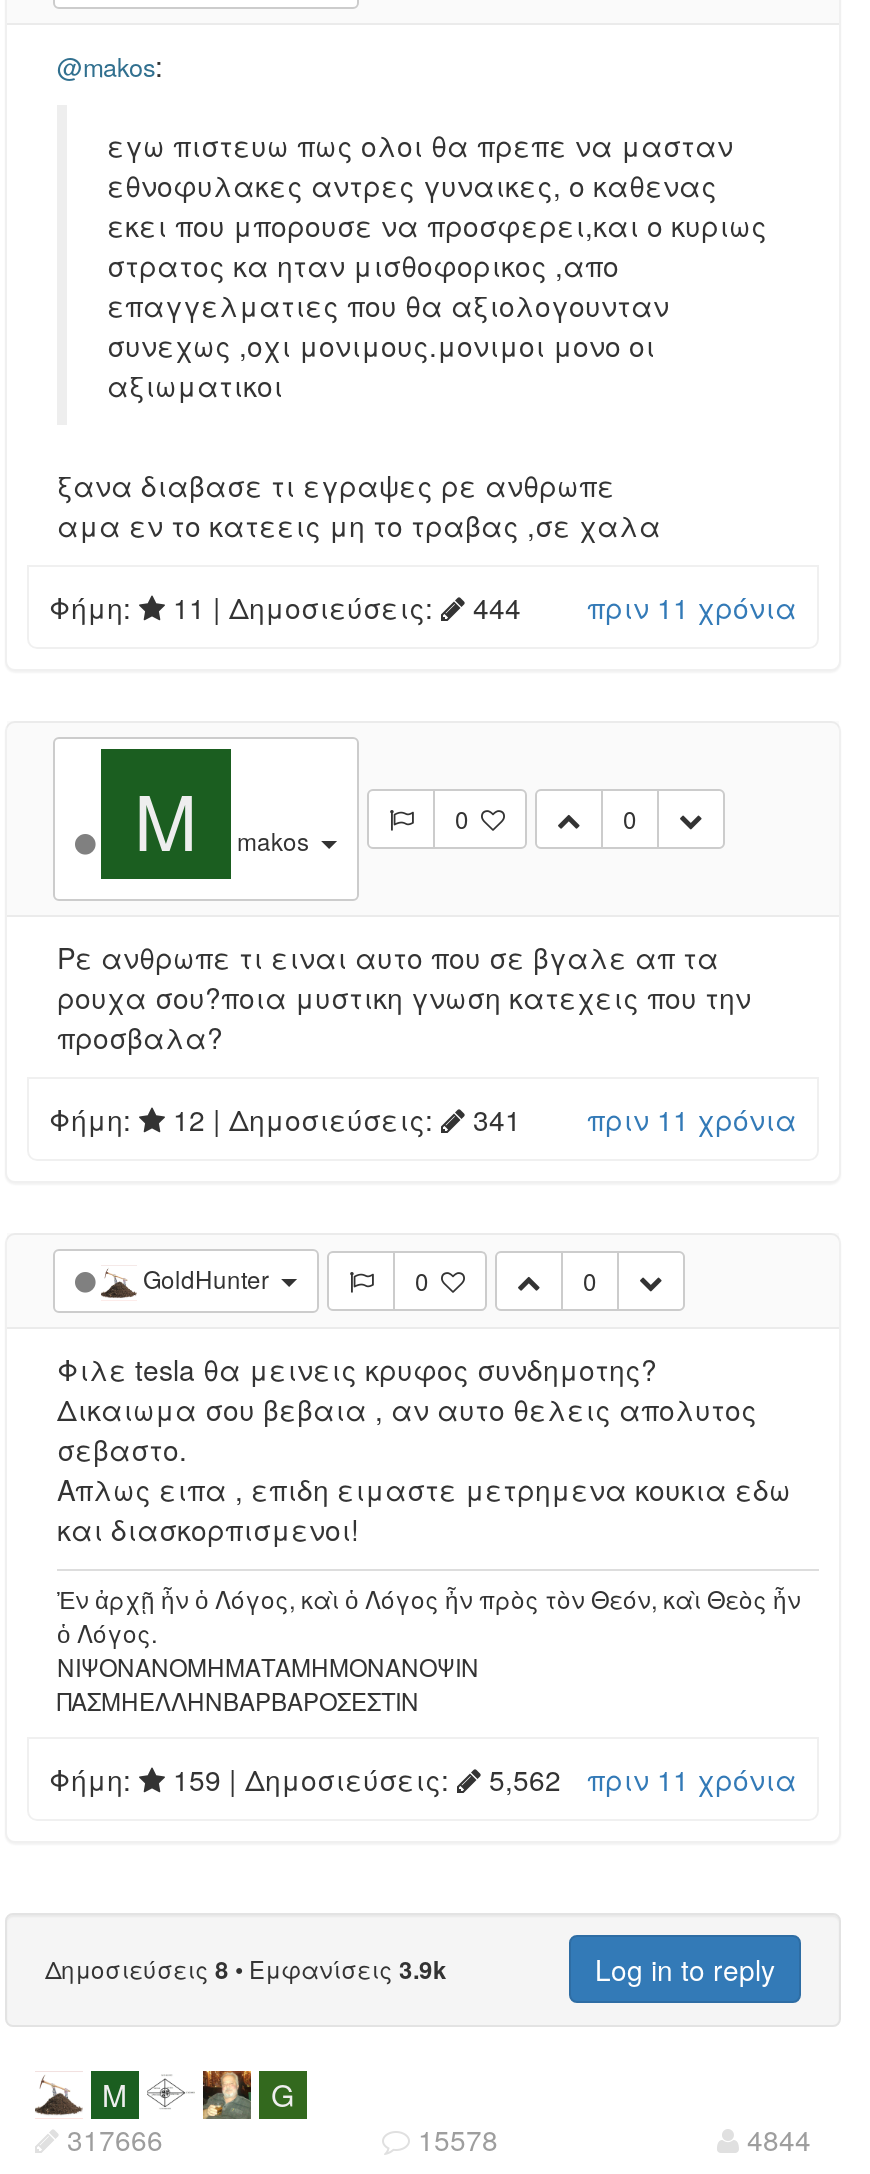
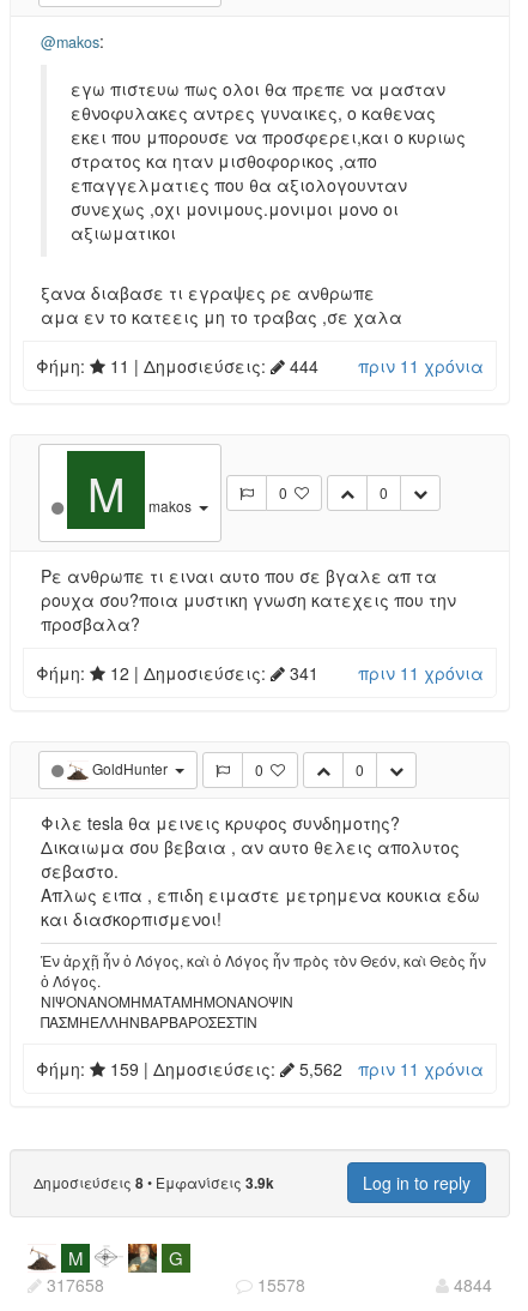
[59,2120,163,2160] 317666 -> [42,1273,104,1297] 317658

